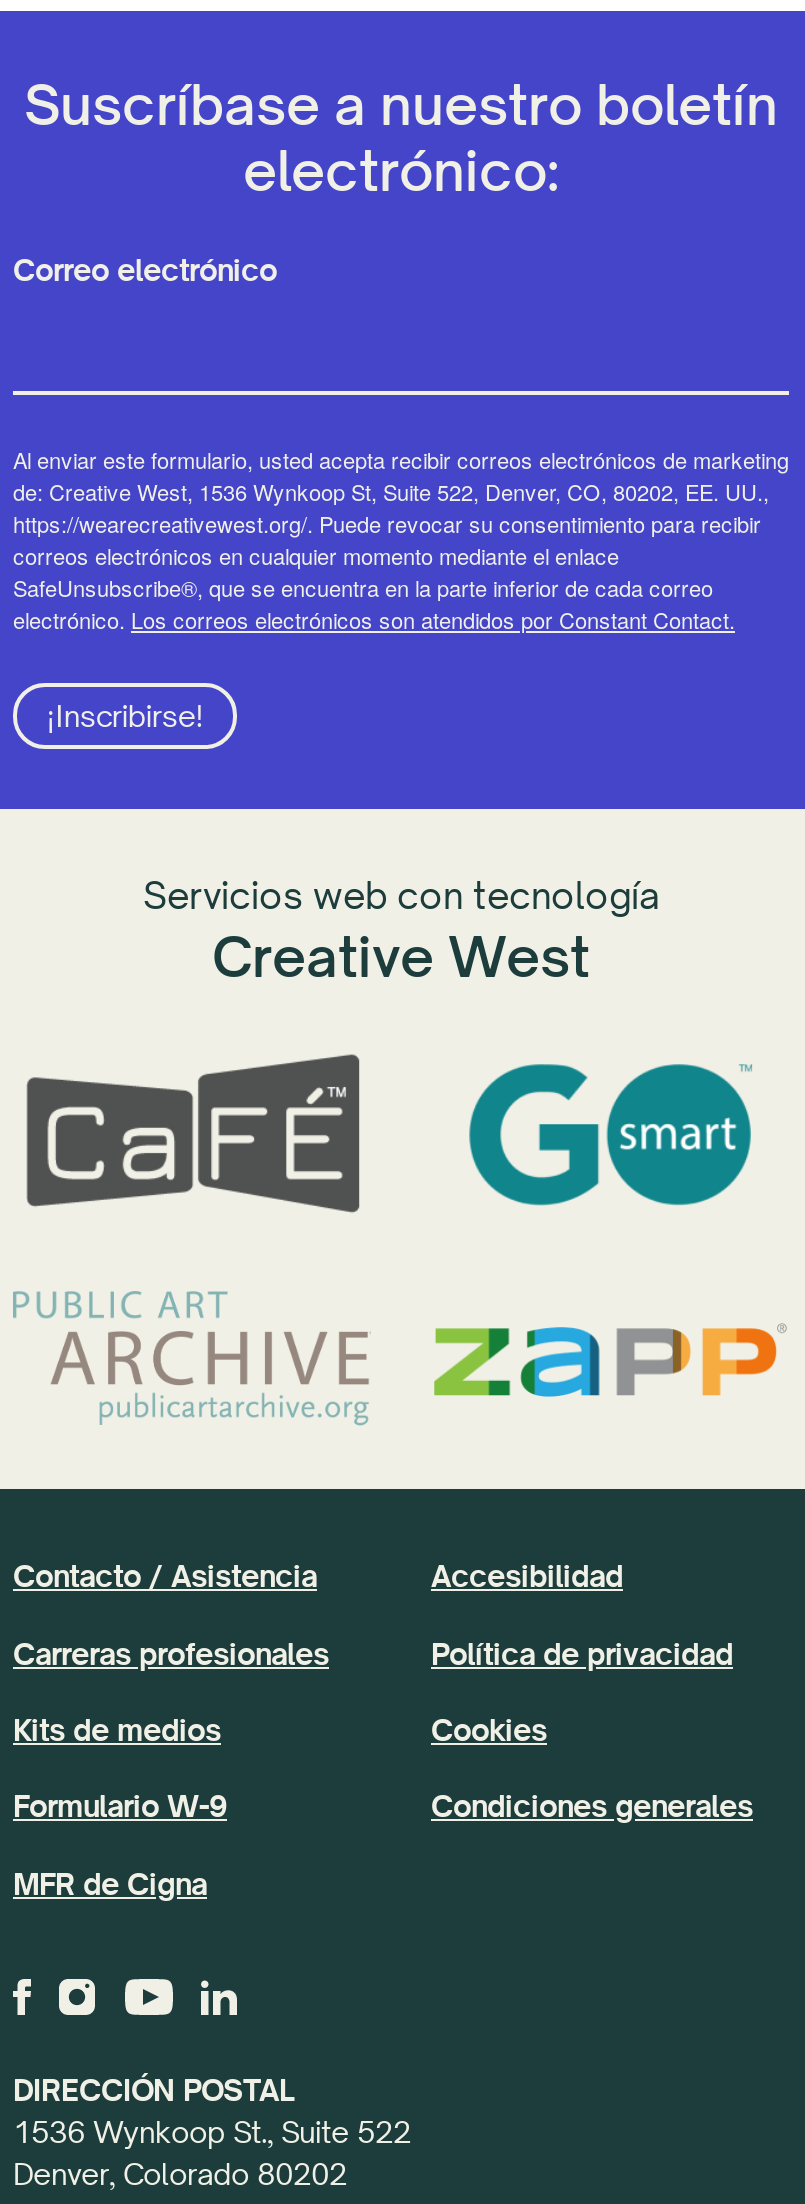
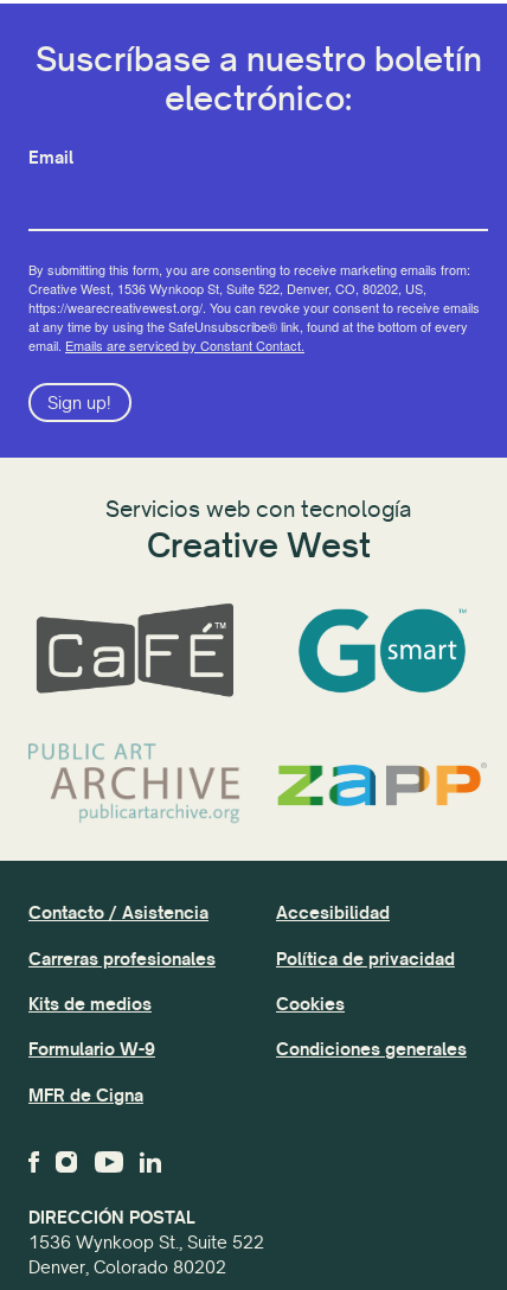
[13,252,277,290] Correo electrónico -> [28,146,73,169] Email
[13,444,789,636] Al enviar este formulario, usted acepta recibir correos electrónicos de marketing | de: Creative West, 1536 Wynkoop St, Suite 522, Denver, CO, 80202, EE. UU., | https://wearecreativewest.org/. Puede revocar su consentimiento para recibir | correos electrónicos en cualquier momento mediante el enlace | SafeUnsubscribe®, que se encuentra en la parte inferior de cada correo | electrónico. Los correos electrónicos son atendidos por Constant Contact. -> [28,260,480,355] By submitting this form, you are consenting to receive marketing emails from: | Creative West, 1536 Wynkoop St, Suite 522, Denver, CO, 80202, US, | https://wearecreativewest.org/. You can revoke your consent to receive emails | at any time by using the SafeUnsubscribe® link, found at the bottom of every | email. Emails are serviced by Constant Contact.
[46,696,204,734] ¡Inscribirse! -> [48,391,112,413] Sign up!

